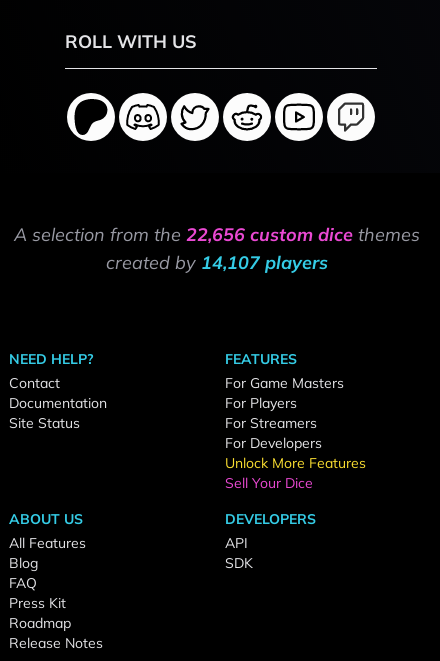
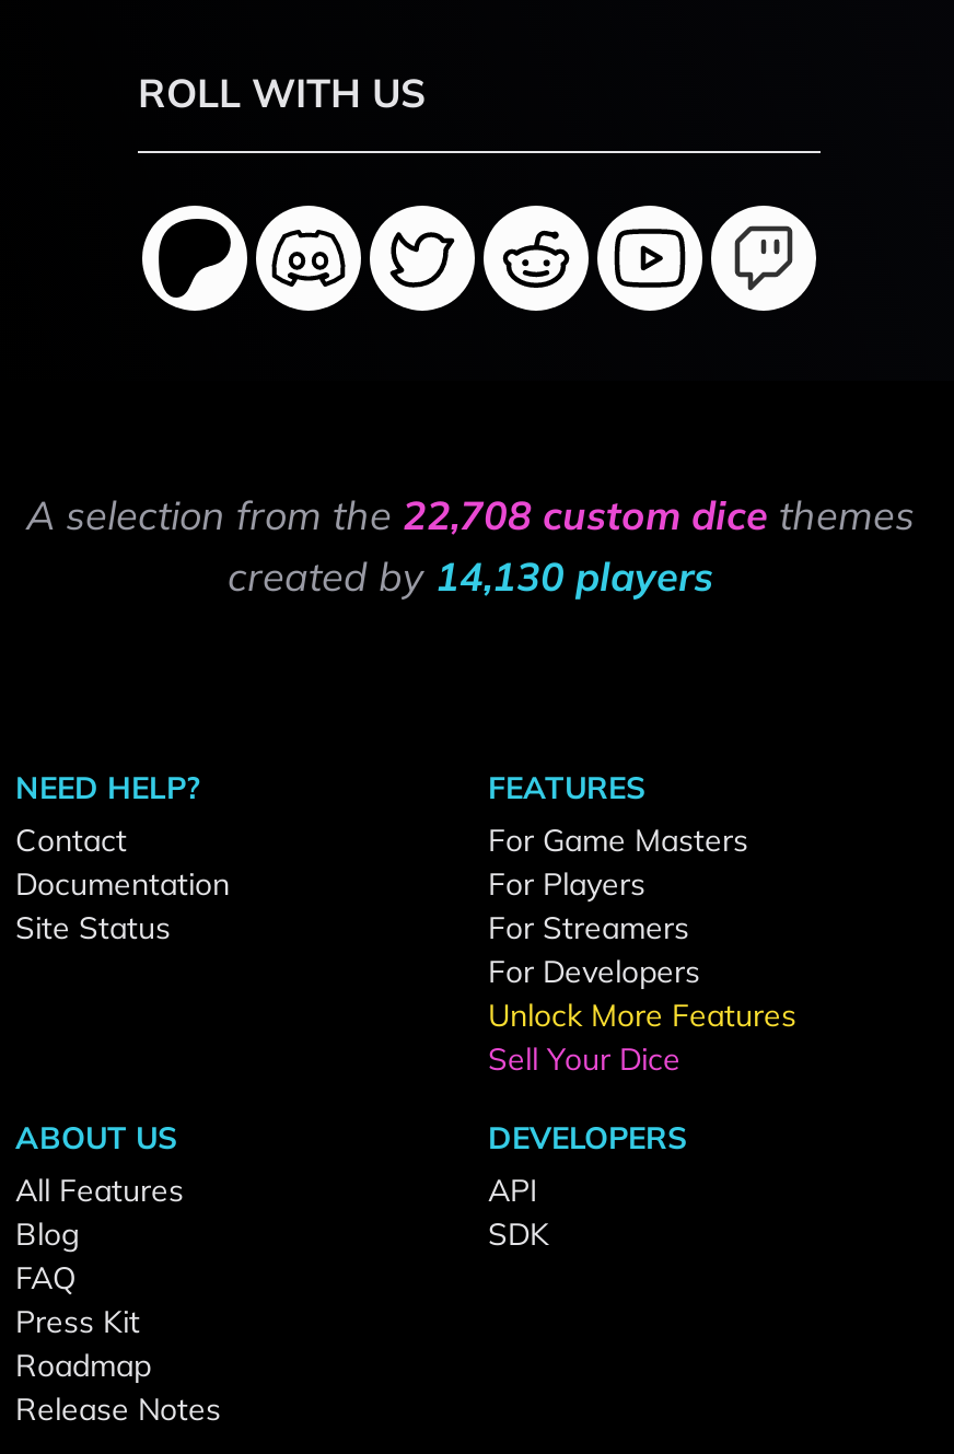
[14,223,420,246] A selection from the 22,656 custom dice themes -> [26,490,915,540] A selection from the 22,708 custom dice themes
[106,251,328,274] created by 14,107 players -> [228,551,713,602] created by 14,130 players

